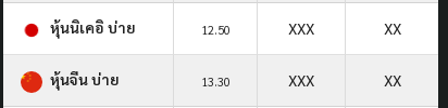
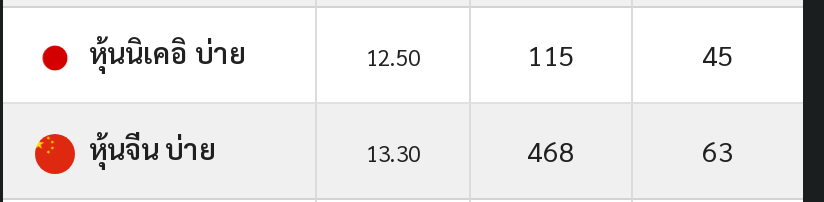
[288,18,401,38] XXX | XX -> [527,36,734,72] 115 | 45
[288,70,401,89] XXX | XX -> [527,132,734,168] 468 | 63

